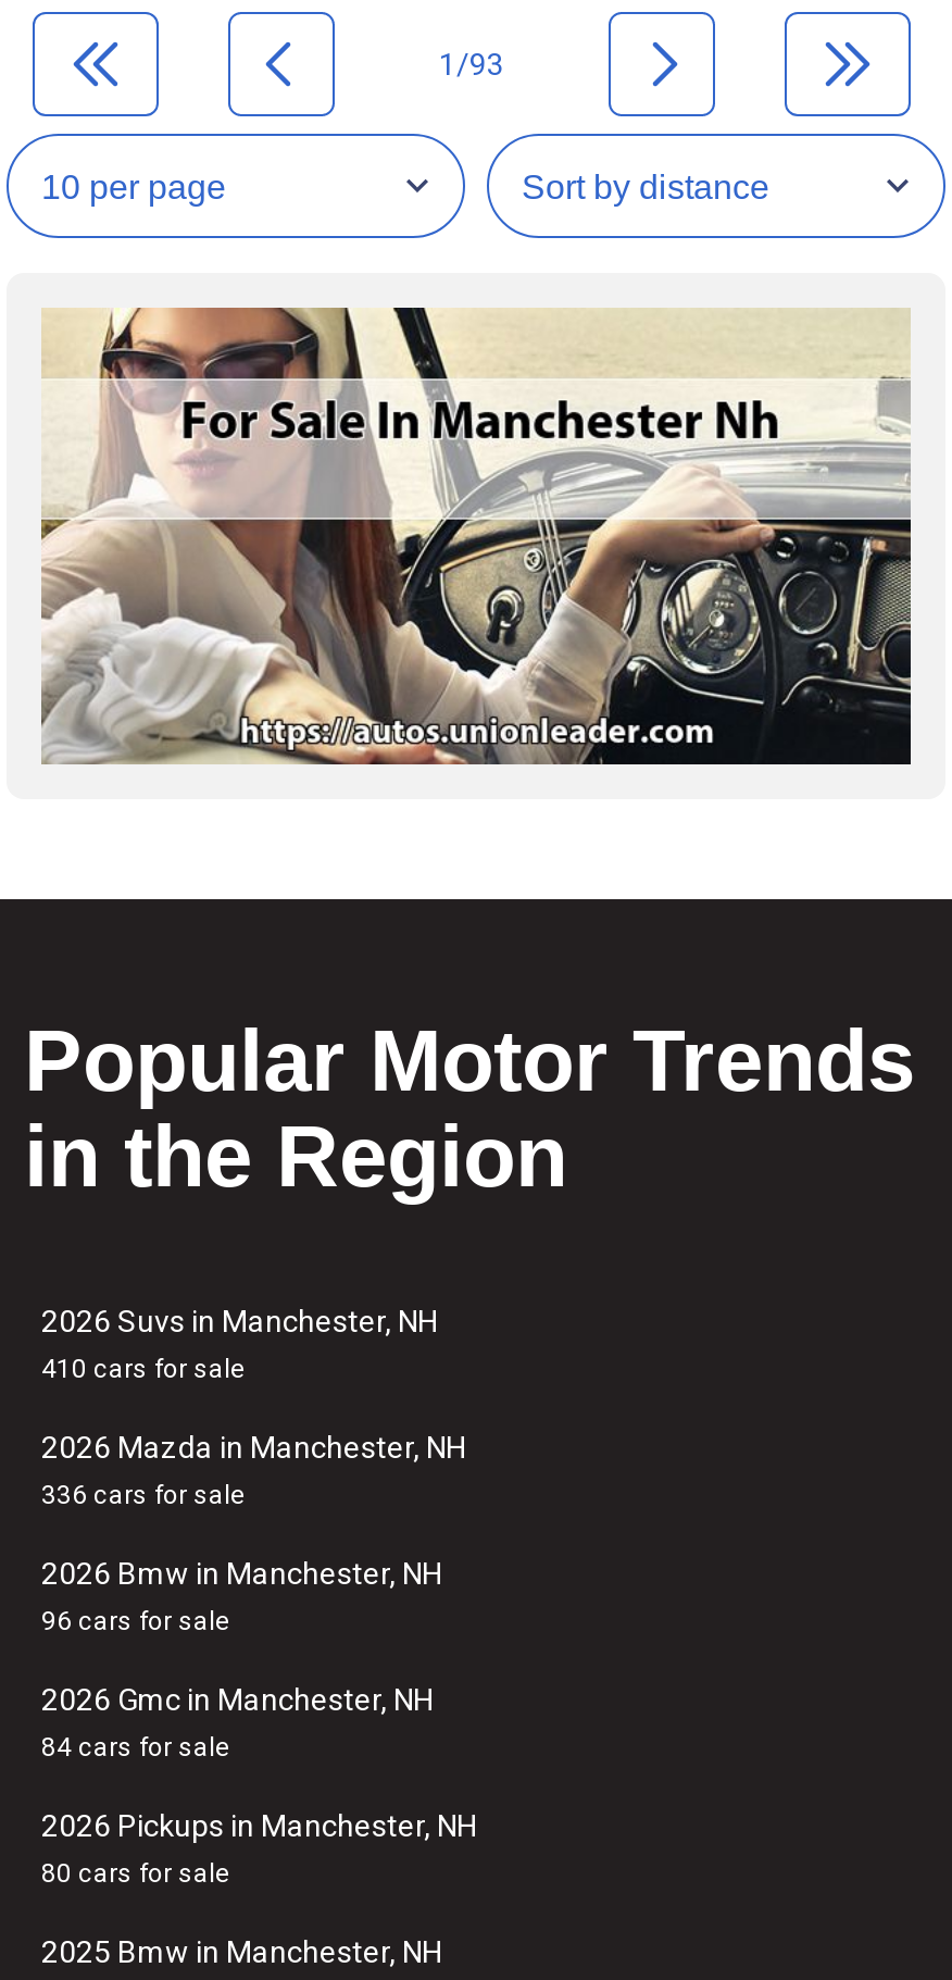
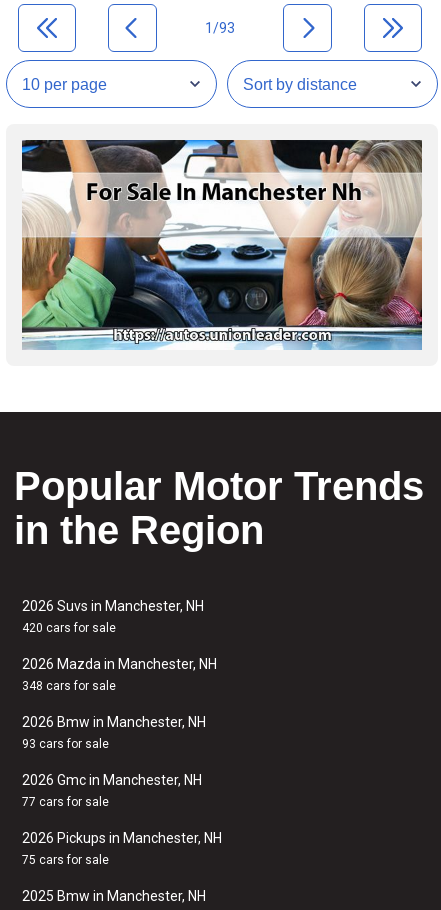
[41,306,913,767] [image] -> [21,139,423,351] [image]
[41,1354,246,1384] 410 cars for sale -> [22,621,116,635] 420 cars for sale
[41,1480,246,1510] 336 cars for sale -> [22,679,116,693] 348 cars for sale
[41,1606,230,1636] 96 cars for sale -> [22,737,109,751] 93 cars for sale
[41,1732,230,1763] 84 cars for sale -> [22,795,109,809] 77 cars for sale
[41,1858,230,1889] 80 cars for sale -> [22,853,109,867] 75 cars for sale

